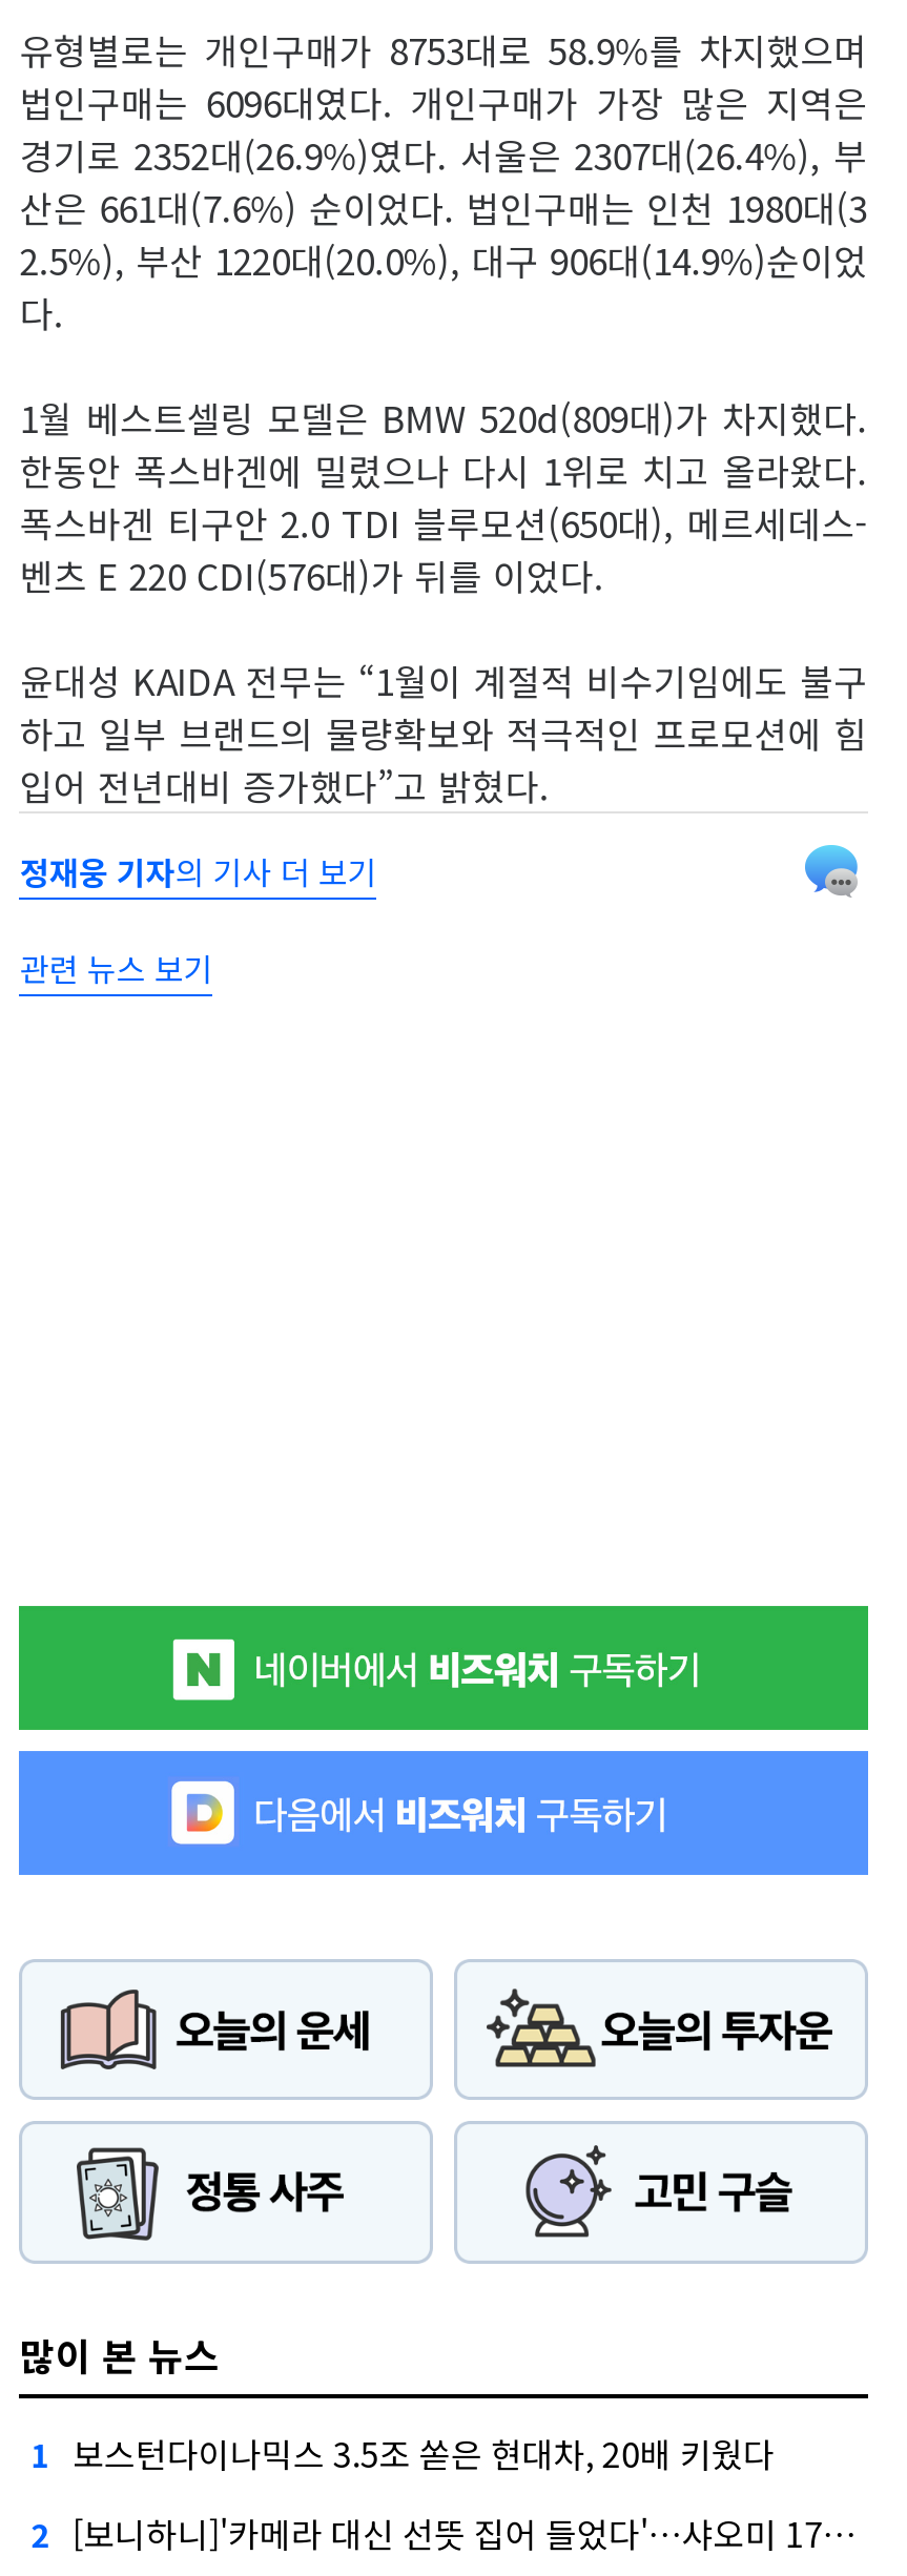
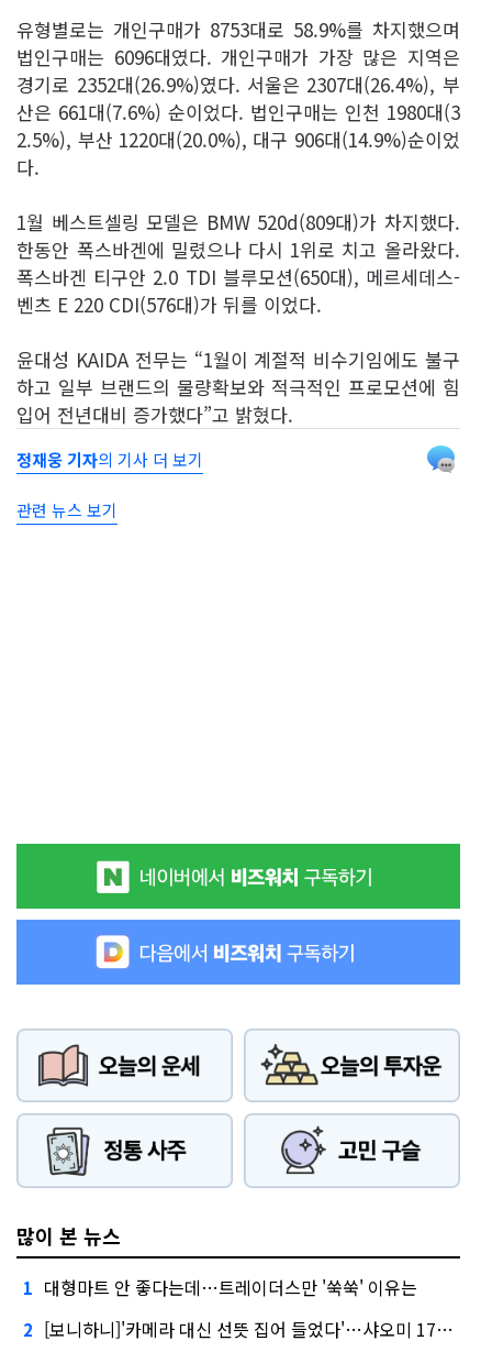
[31,2428,774,2478] 1 보스턴다이나믹스 3.5조 쏟은 현대차, 20배 키웠다 -> [23,1274,418,1300] 1 대형마트 안 좋다는데…트레이더스만 '쑥쑥' 이유는

